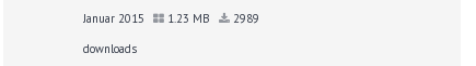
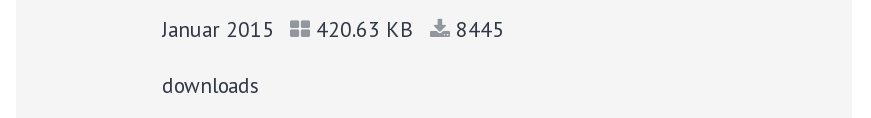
[164,10,259,25] 1.23 MB | 2989 -> [310,14,504,42] 420.63 KB | 8445

